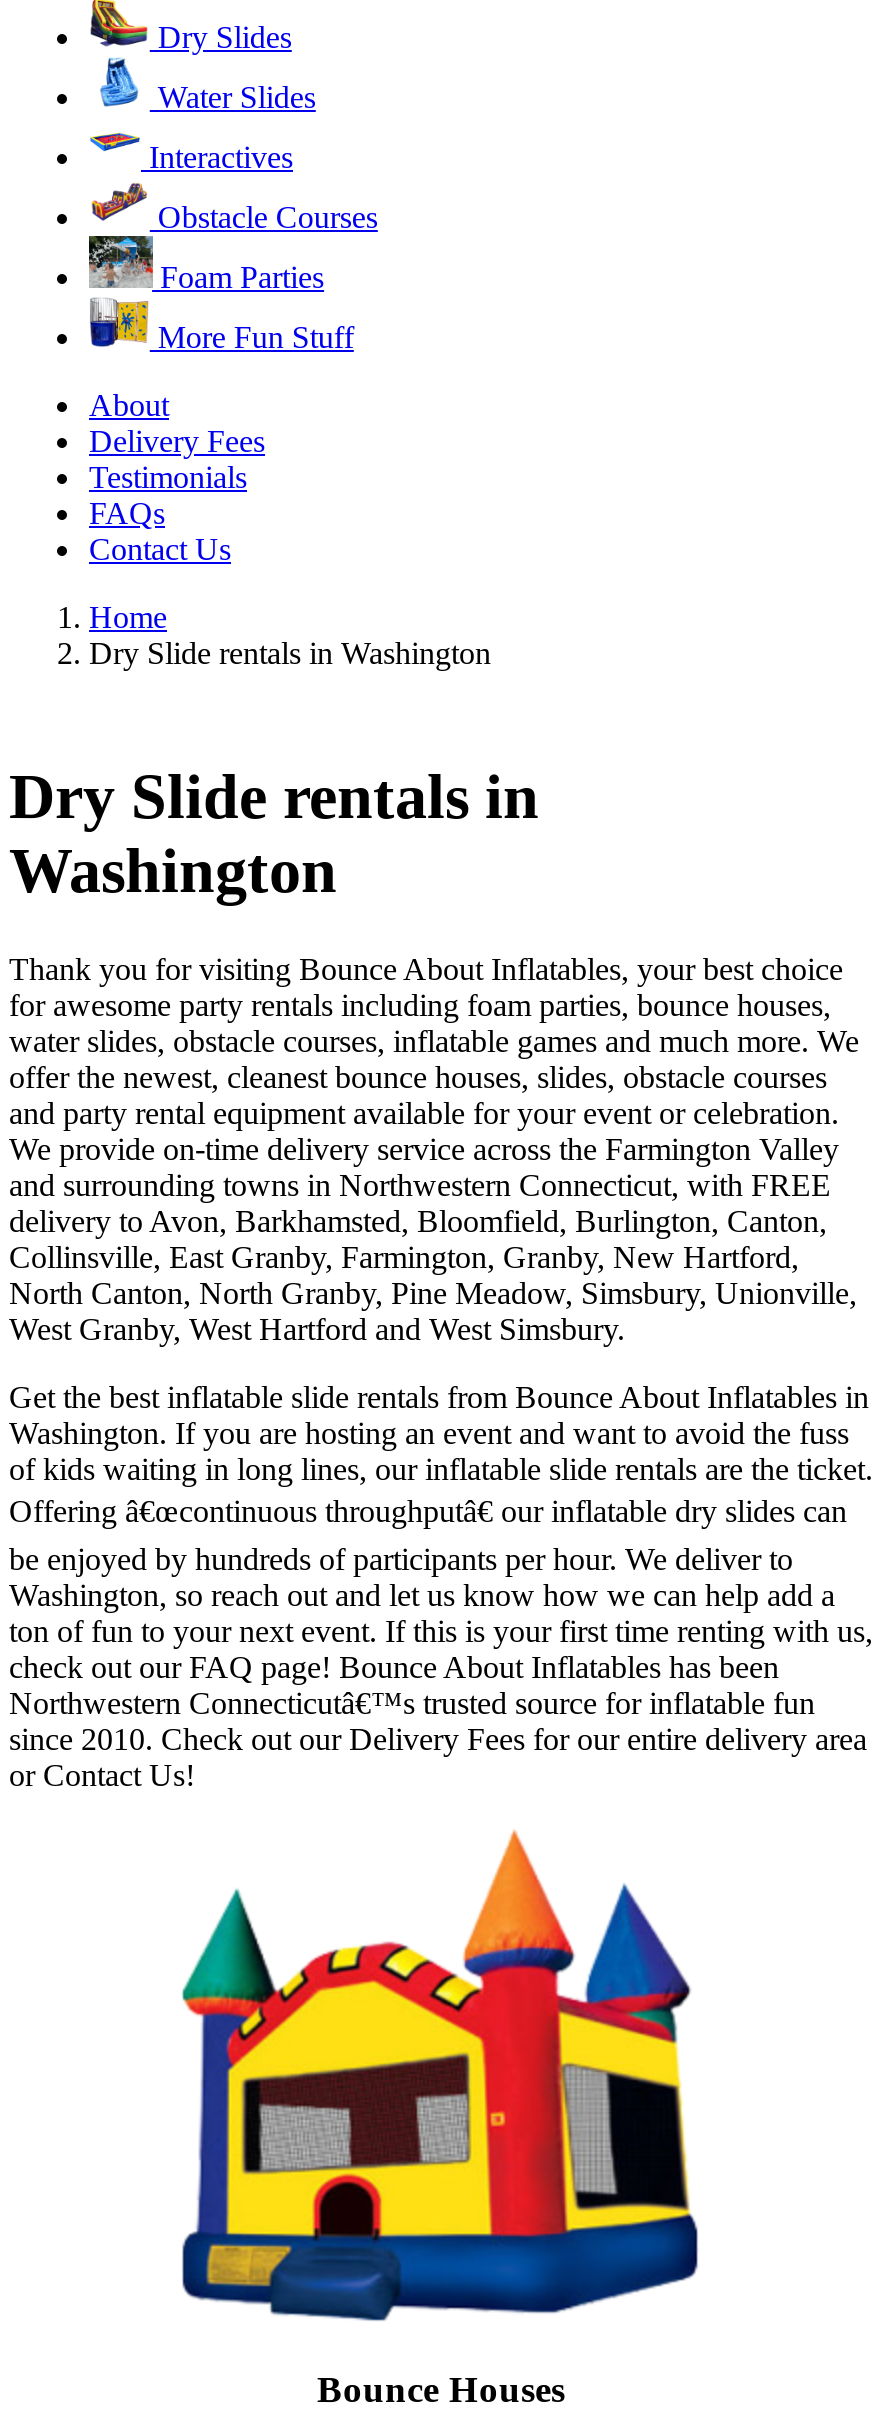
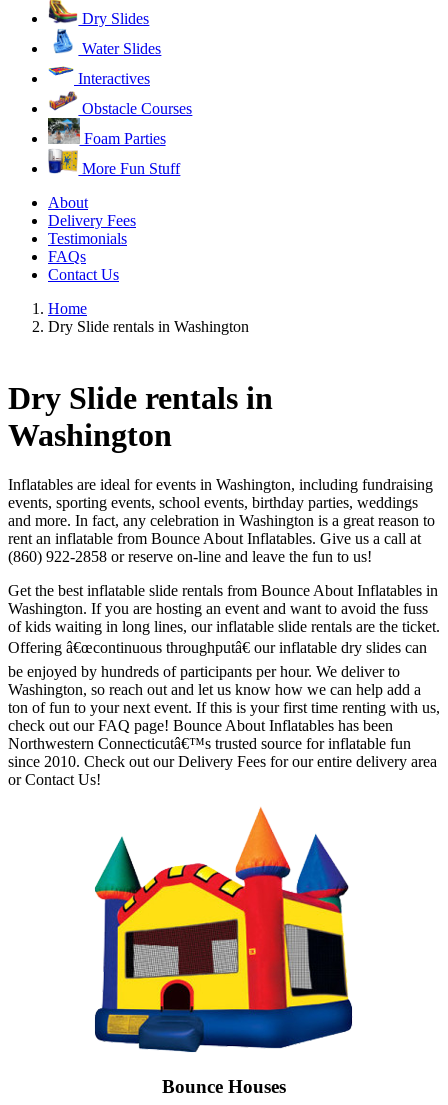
[9,952,859,1346] Thank you for visiting Bounce About Inflatables, your best choice | for awesome party rentals including foam parties, bounce houses, | water slides, obstacle courses, inflatable games and much more. We | offer the newest, cleanest bounce houses, slides, obstacle courses | and party rental equipment available for your event or celebration. | We provide on-time delivery service across the Farmington Valley | and surrounding towns in Northwestern Connecticut, with FREE | delivery to Avon, Barkhamsted, Bloomfield, Burlington, Canton, | Collinsville, East Granby, Farmington, Granby, New Hartford, | North Canton, North Granby, Pine Meadow, Simsbury, Unionville, | West Granby, West Hartford and West Simsbury. -> [8,476,435,565] Inflatables are ideal for events in Washington, including fundraising | events, sporting events, school events, birthday parties, weddings | and more. In fact, any celebration in Washington is a great reason to | rent an inflatable from Bounce About Inflatables. Give us a call at | (860) 922-2858 or reserve on-line and leave the fun to us!

